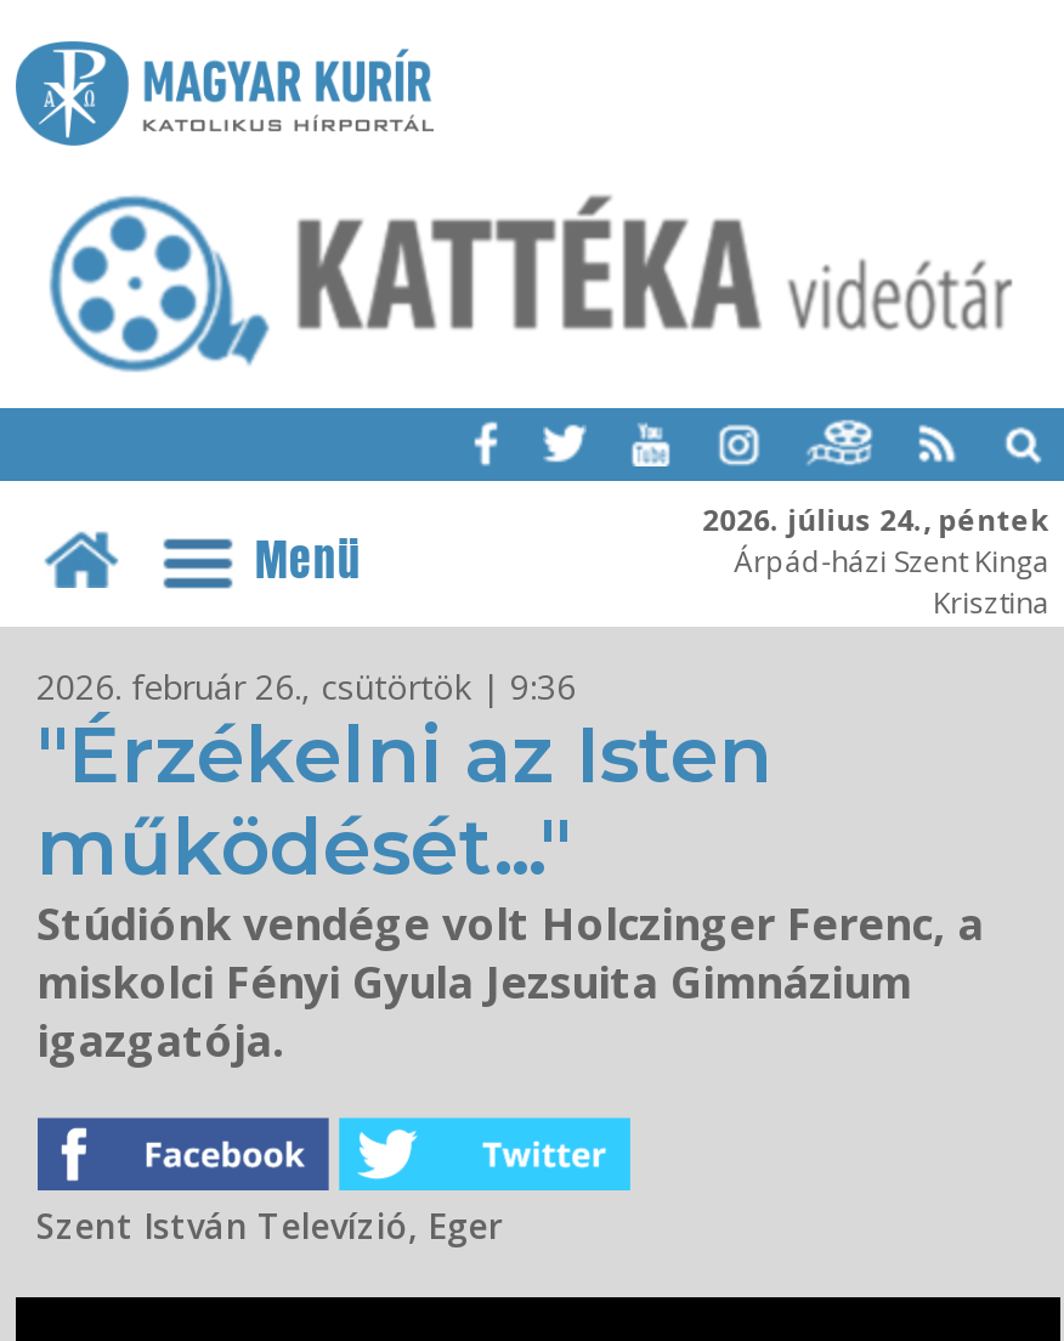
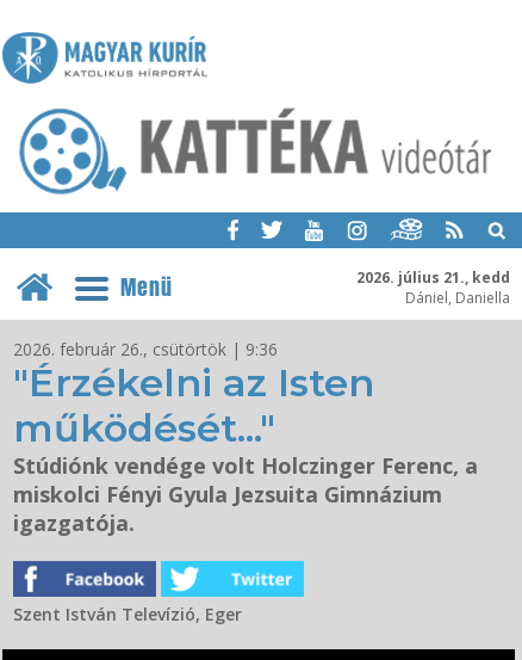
[702,498,1050,622] 2026. július 24., péntek | Árpád-házi Szent Kinga | Krisztina -> [356,267,510,307] 2026. július 21., kedd | Dániel, Daniella

